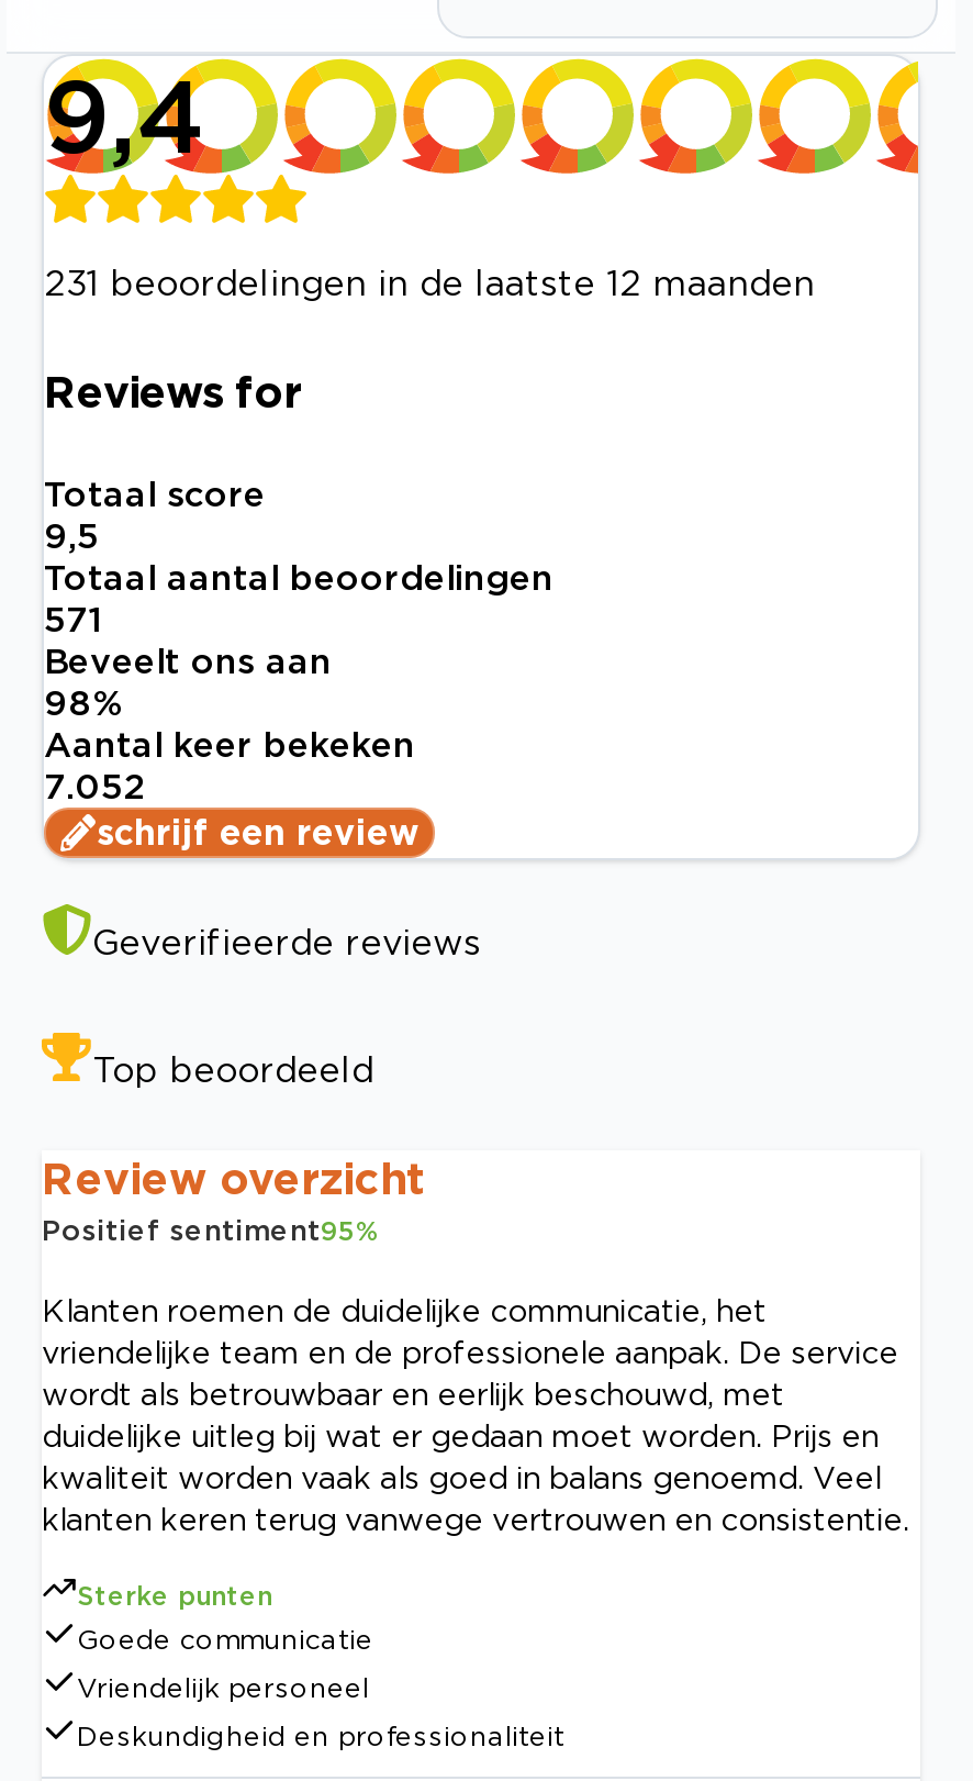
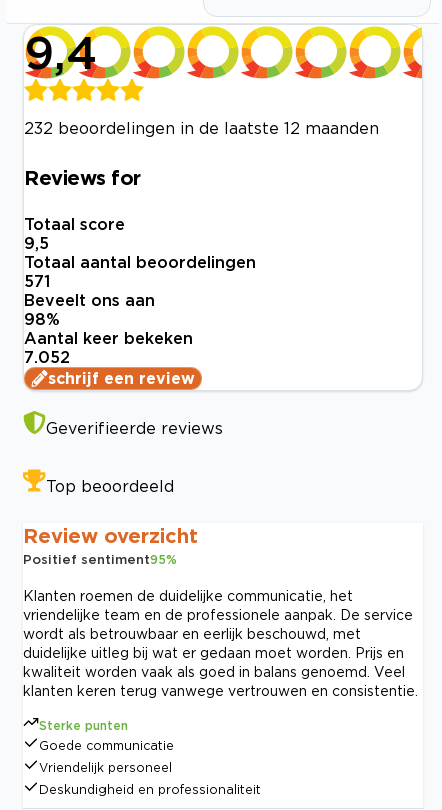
[44,263,815,302] 231 beoordelingen in de laatste 12 maanden -> [24,119,379,137] 232 beoordelingen in de laatste 12 maanden

